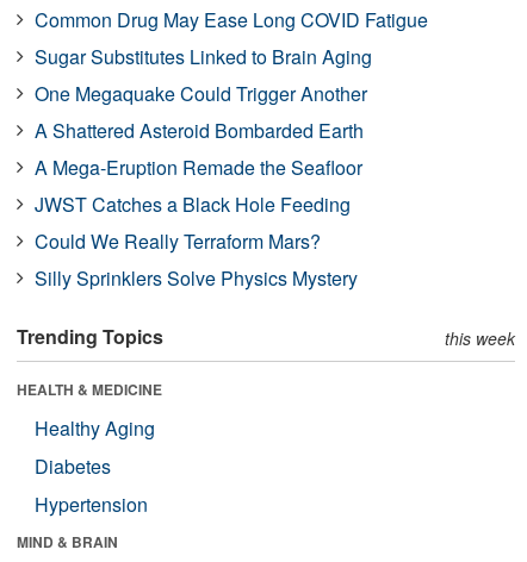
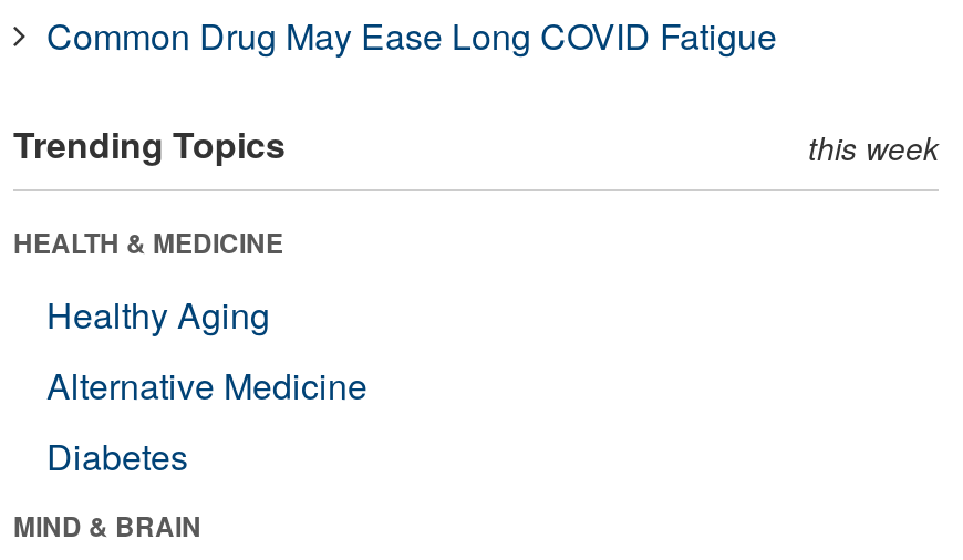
[35,43,372,291] Sugar Substitutes Linked to Brain Aging | One Megaquake Could Trigger Another | A Shattered Asteroid Bombarded Earth | A Mega-Eruption Remade the Seafloor | JWST Catches a Black Hole Feeding | Could We Really Terraform Mars? | Silly Sprinklers Solve Physics Mystery -> none
none -> [46,359,367,410] Alternative Medicine
[35,490,148,518] Hypertension -> none

